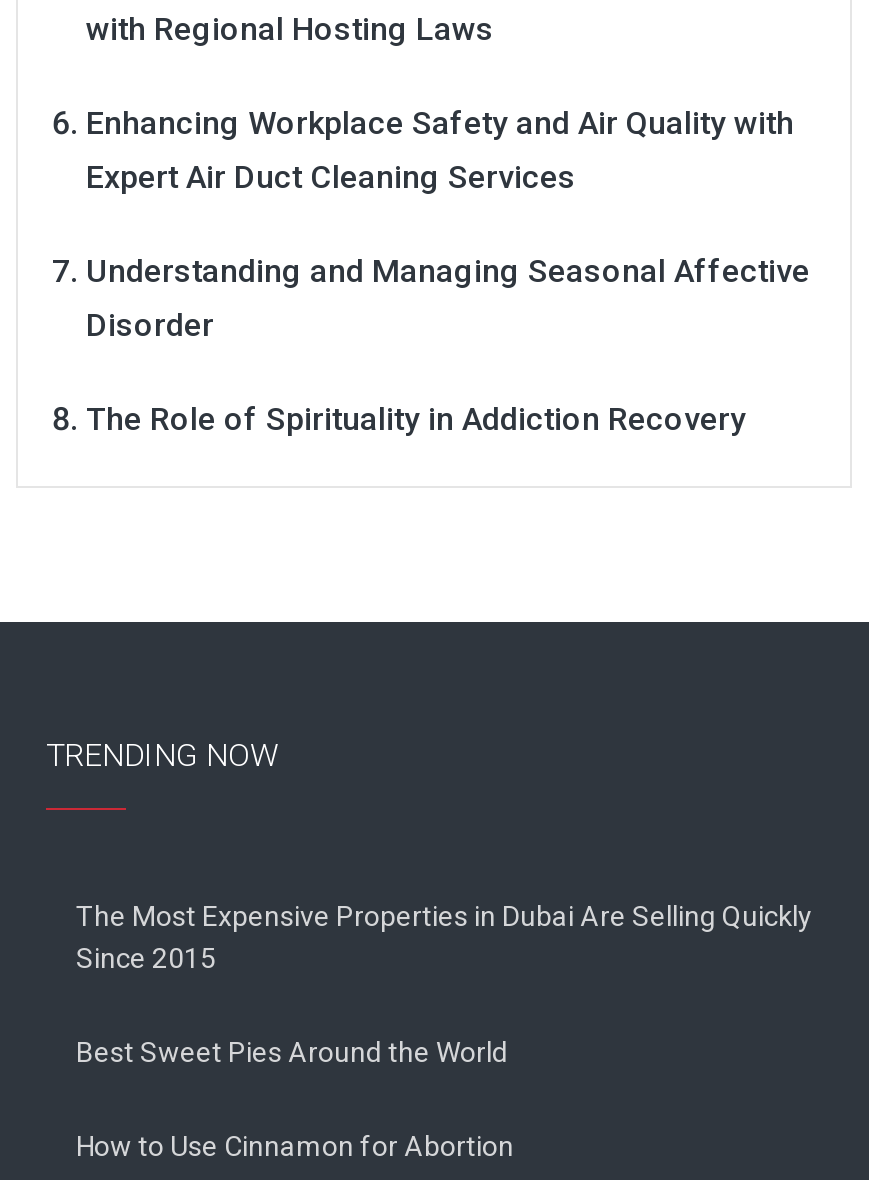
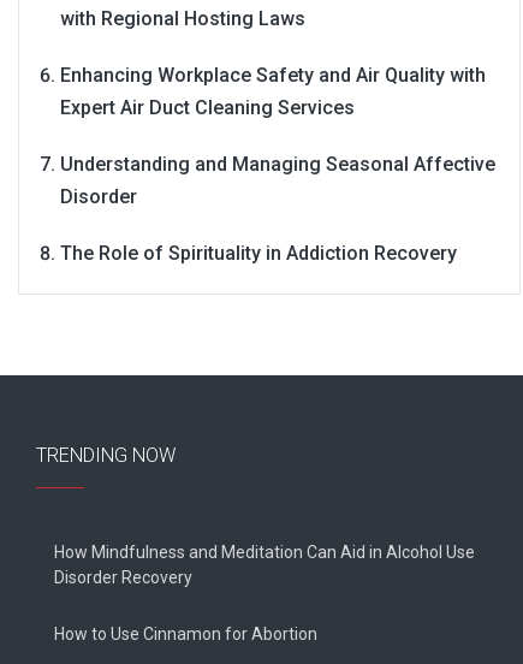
[76,901,812,1069] The Most Expensive Properties in Dubai Are Selling Quickly | Since 2015 | Best Sweet Pies Around the World -> [54,543,475,587] How Mindfulness and Meditation Can Aid in Alcohol Use | Disorder Recovery

